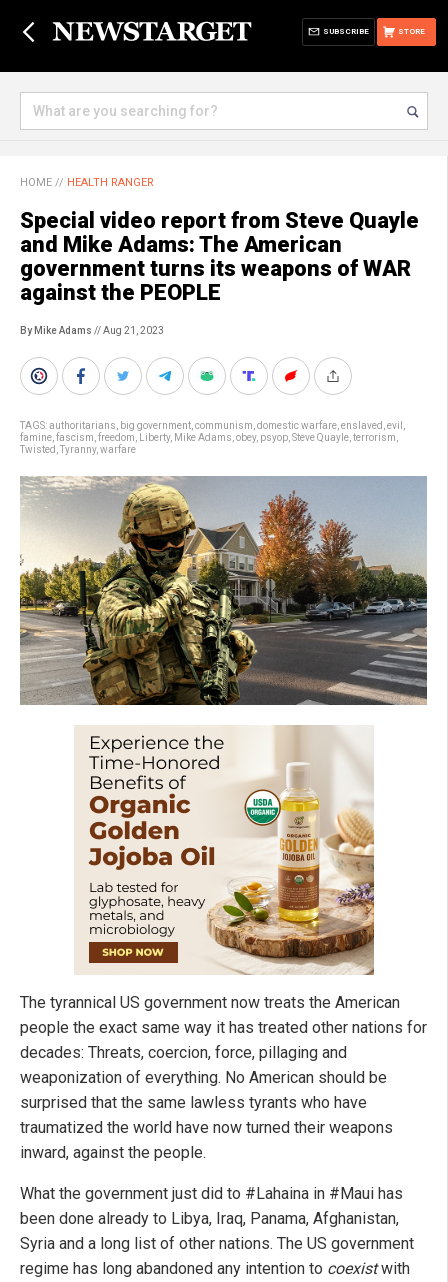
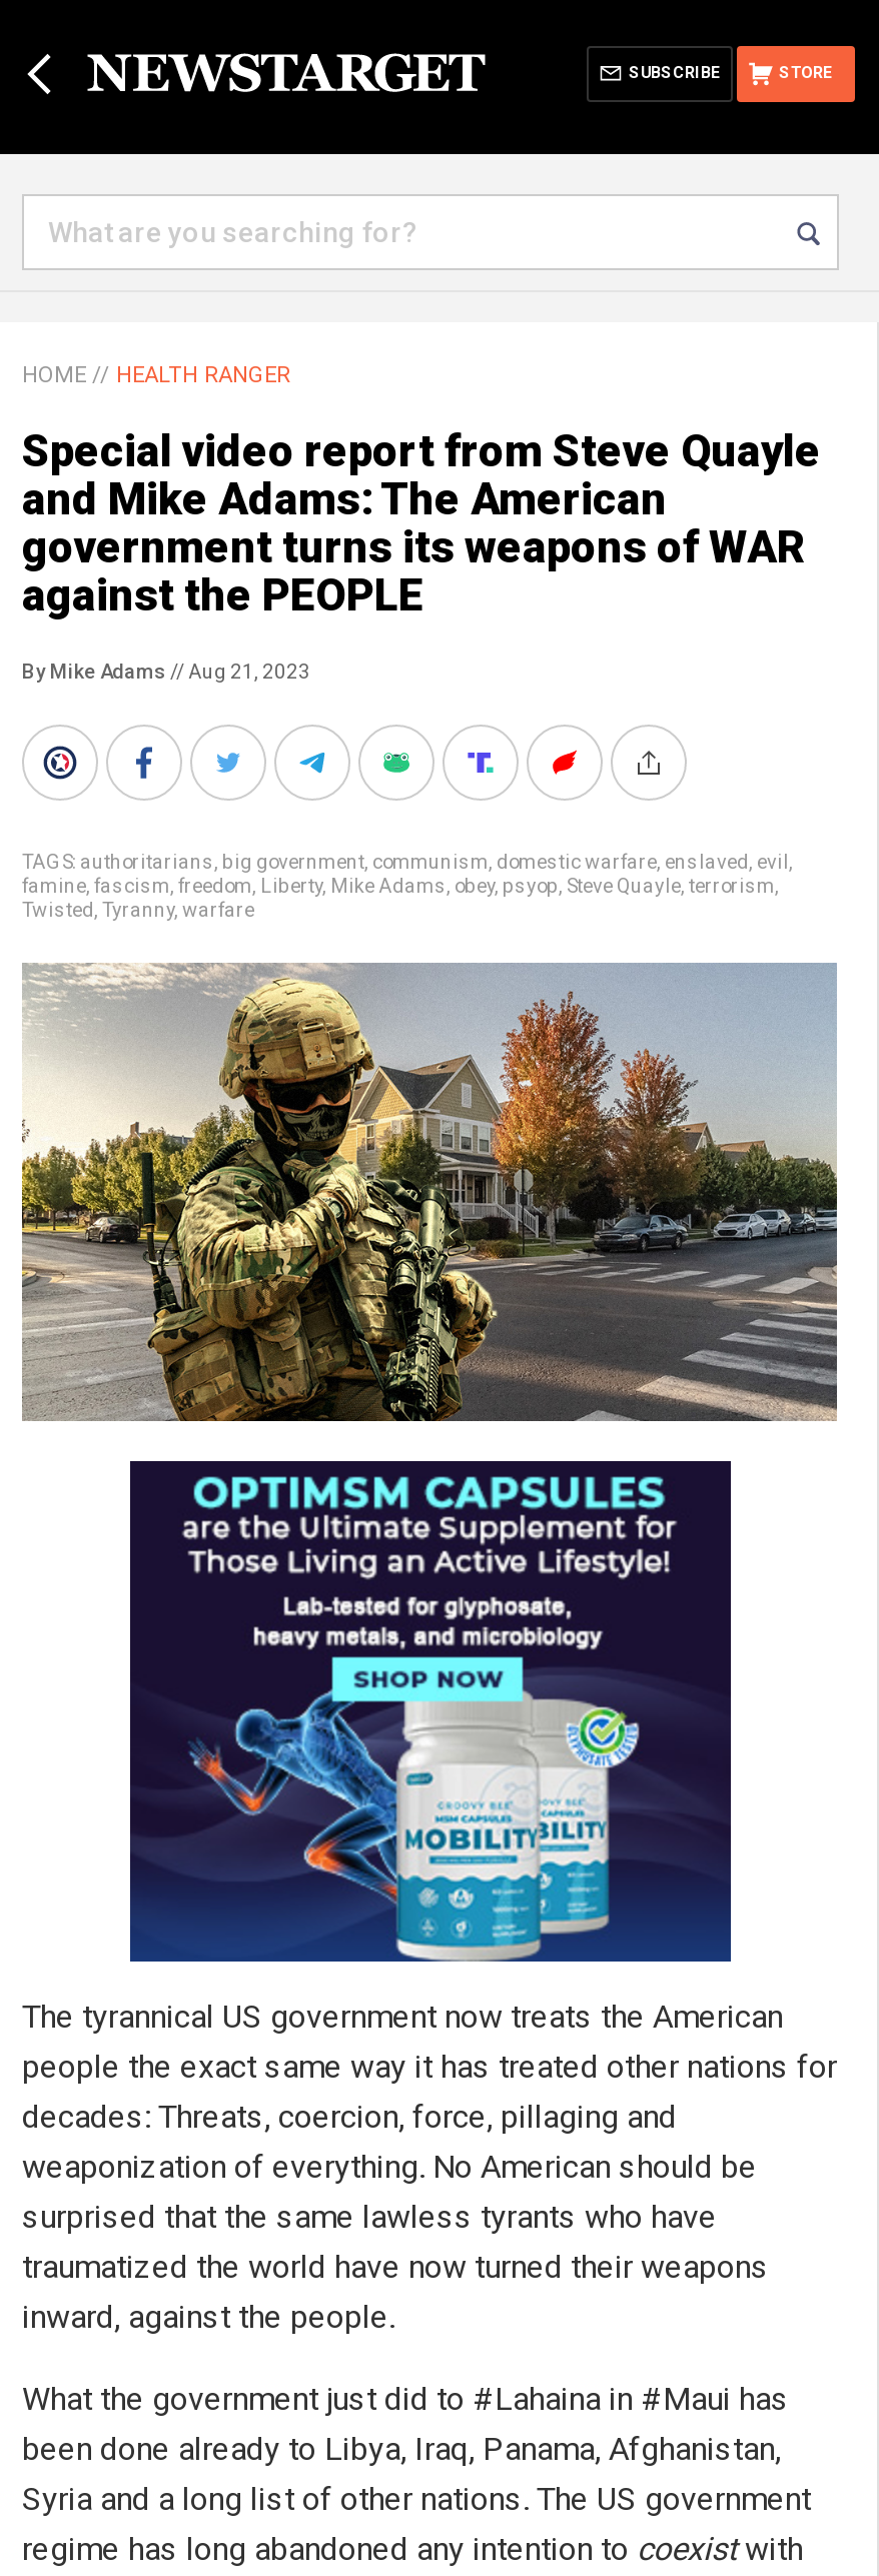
[74,725,375,976] [image] -> [128,1459,733,1964] [image]

